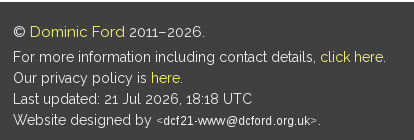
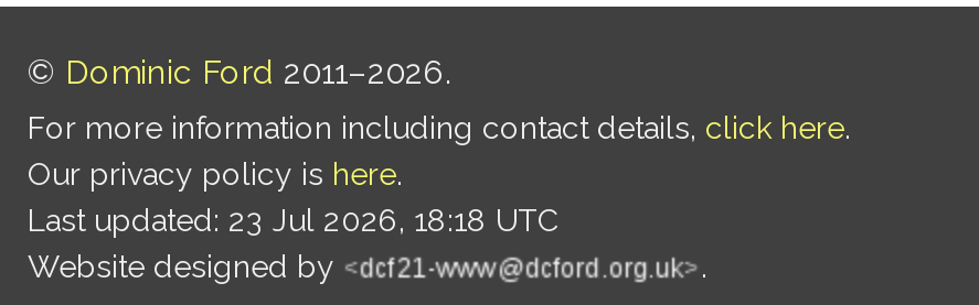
[13,91,252,107] Last updated: 21 Jul 2026, 18:18 UTC -> [28,203,560,238] Last updated: 23 Jul 2026, 18:18 UTC

